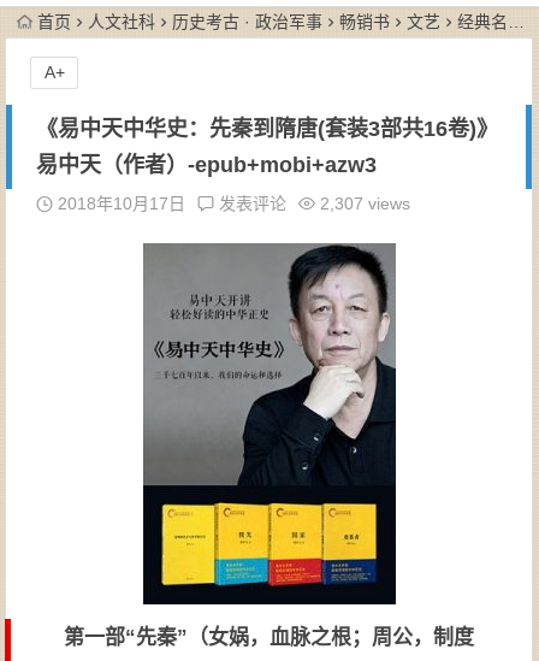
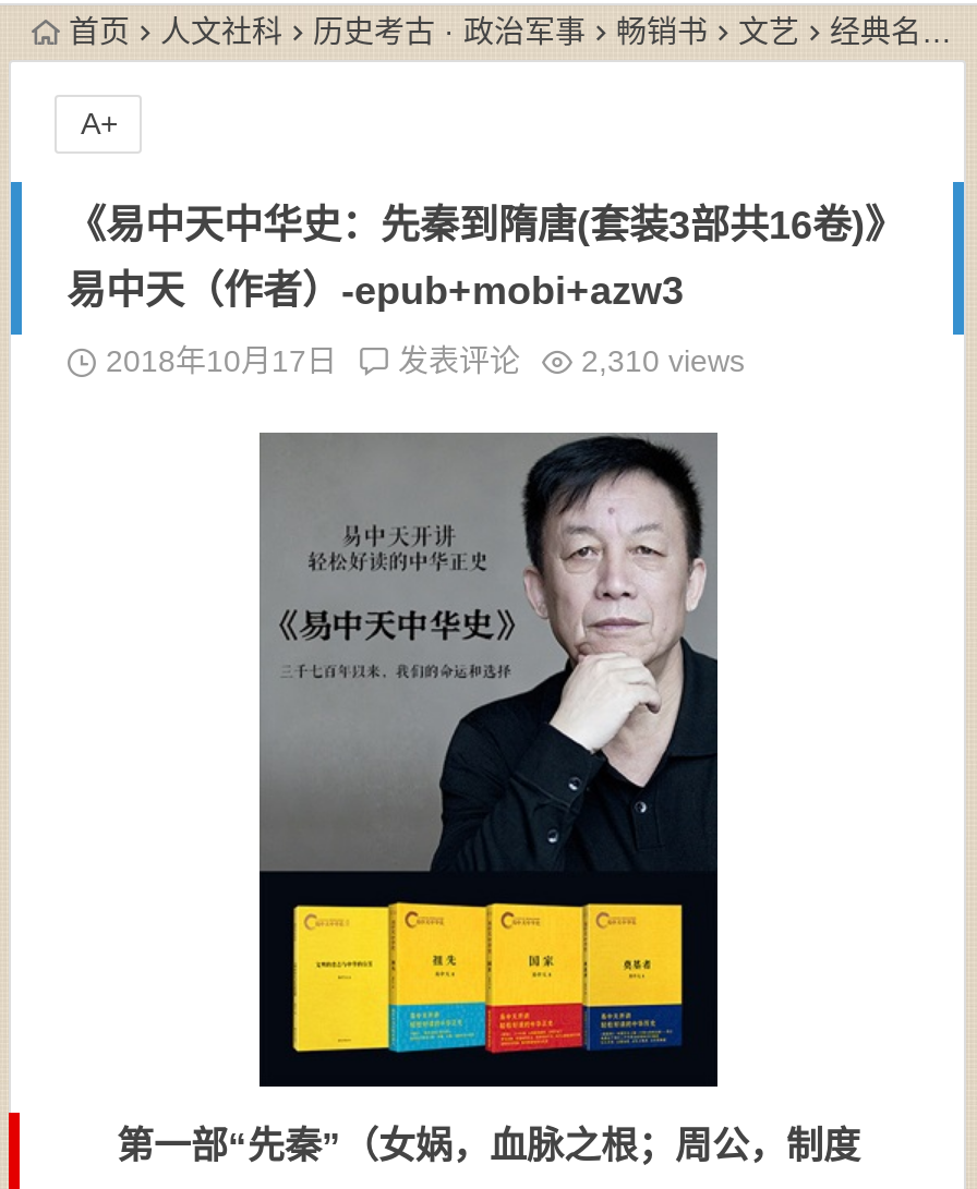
[54,194,411,213] 2018年10月17日 发表评论 2,307 views -> [97,343,745,378] 2018年10月17日 发表评论 2,310 views

